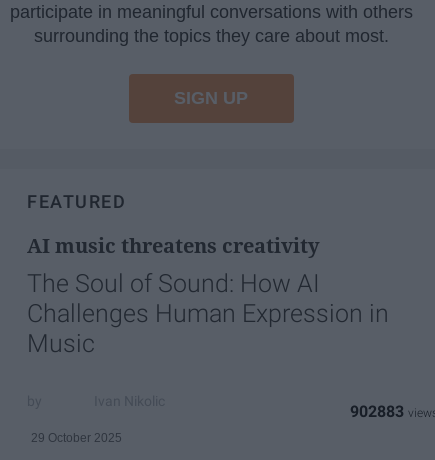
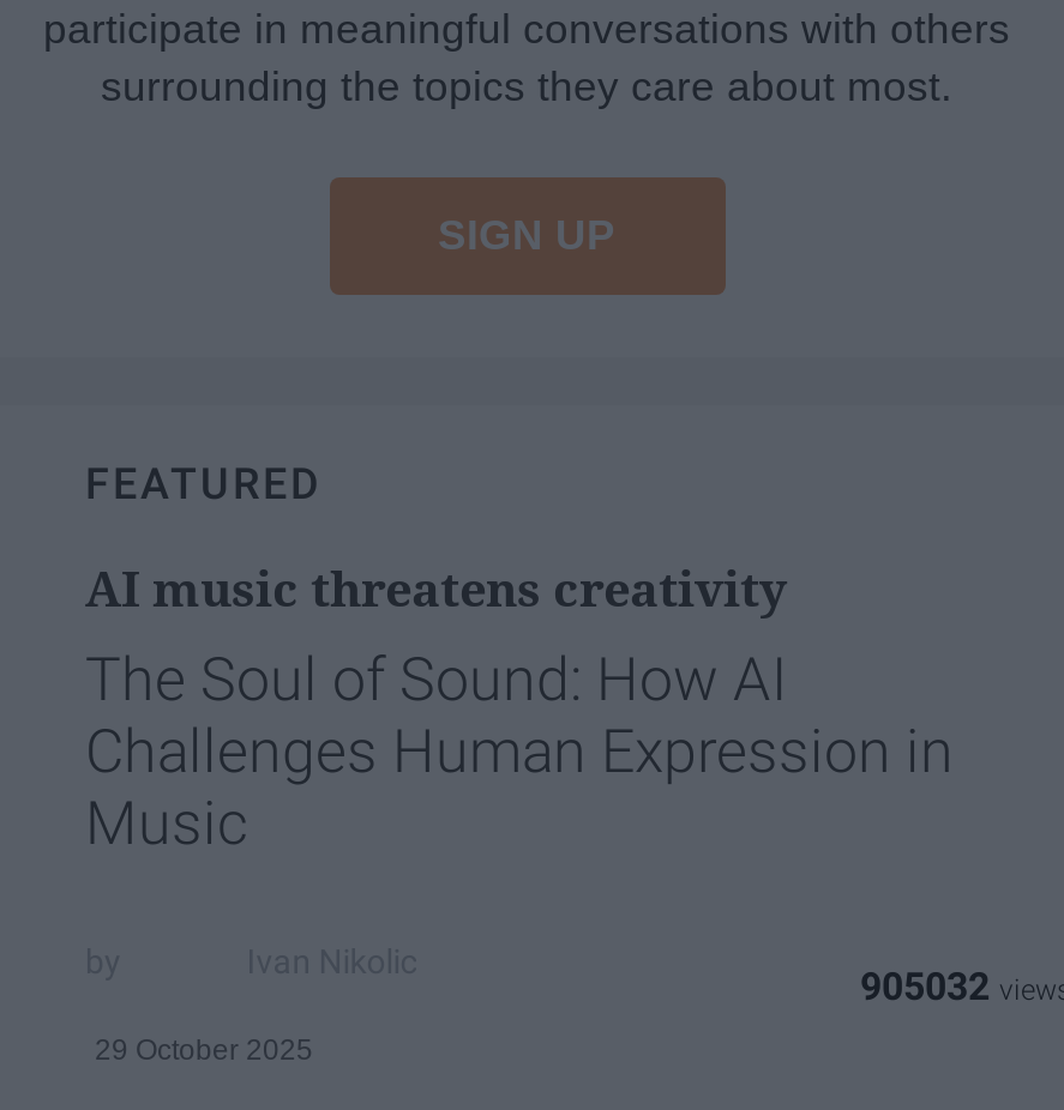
[350,401,408,420] 902883 -> [860,963,999,1008] 905032

